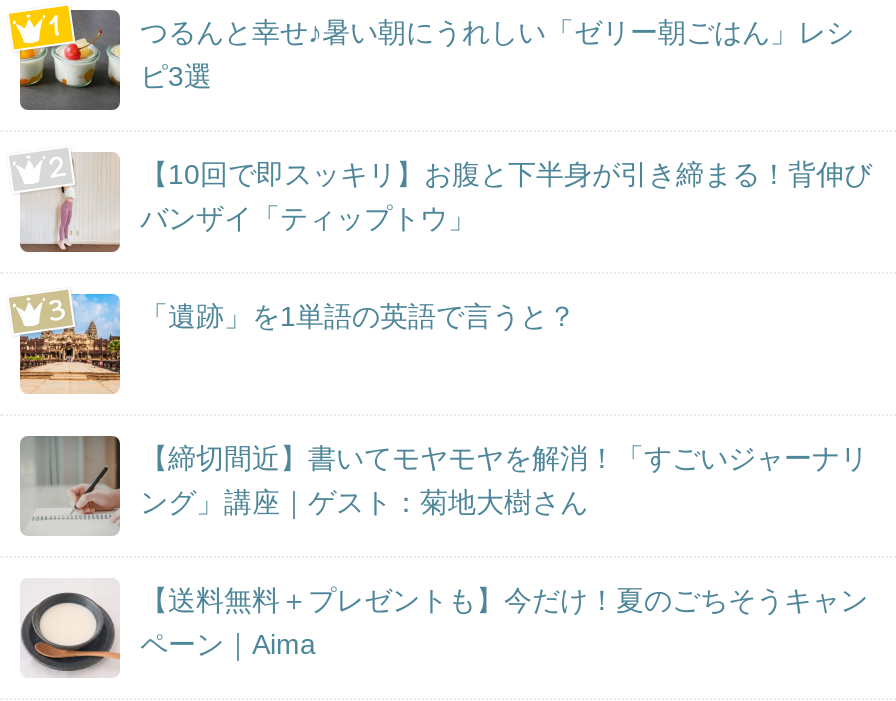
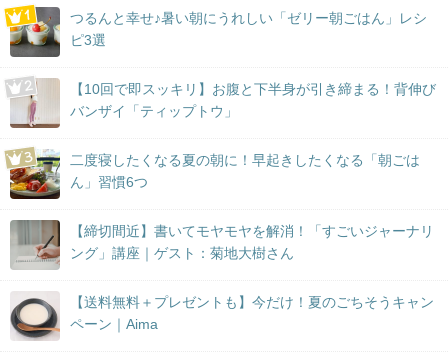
[18,292,576,394] [image] | 「遺跡」を1単語の英語で言うと？ -> [9,149,420,200] [image] | 二度寝したくなる夏の朝に！早起きしたくなる「朝ごは | ん」習慣6つ

